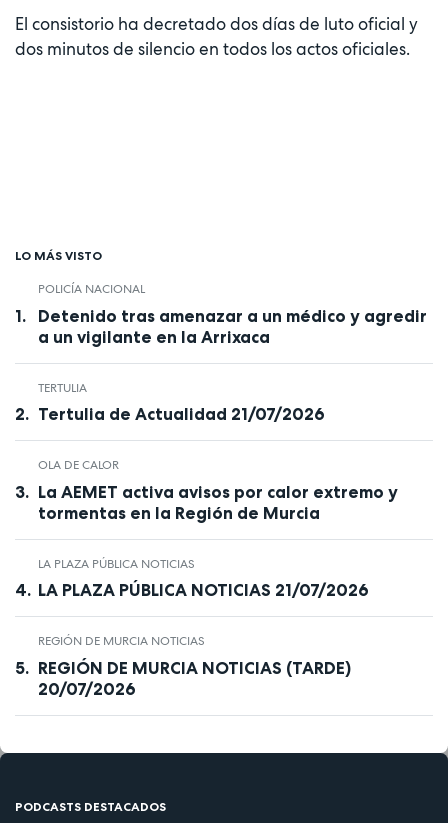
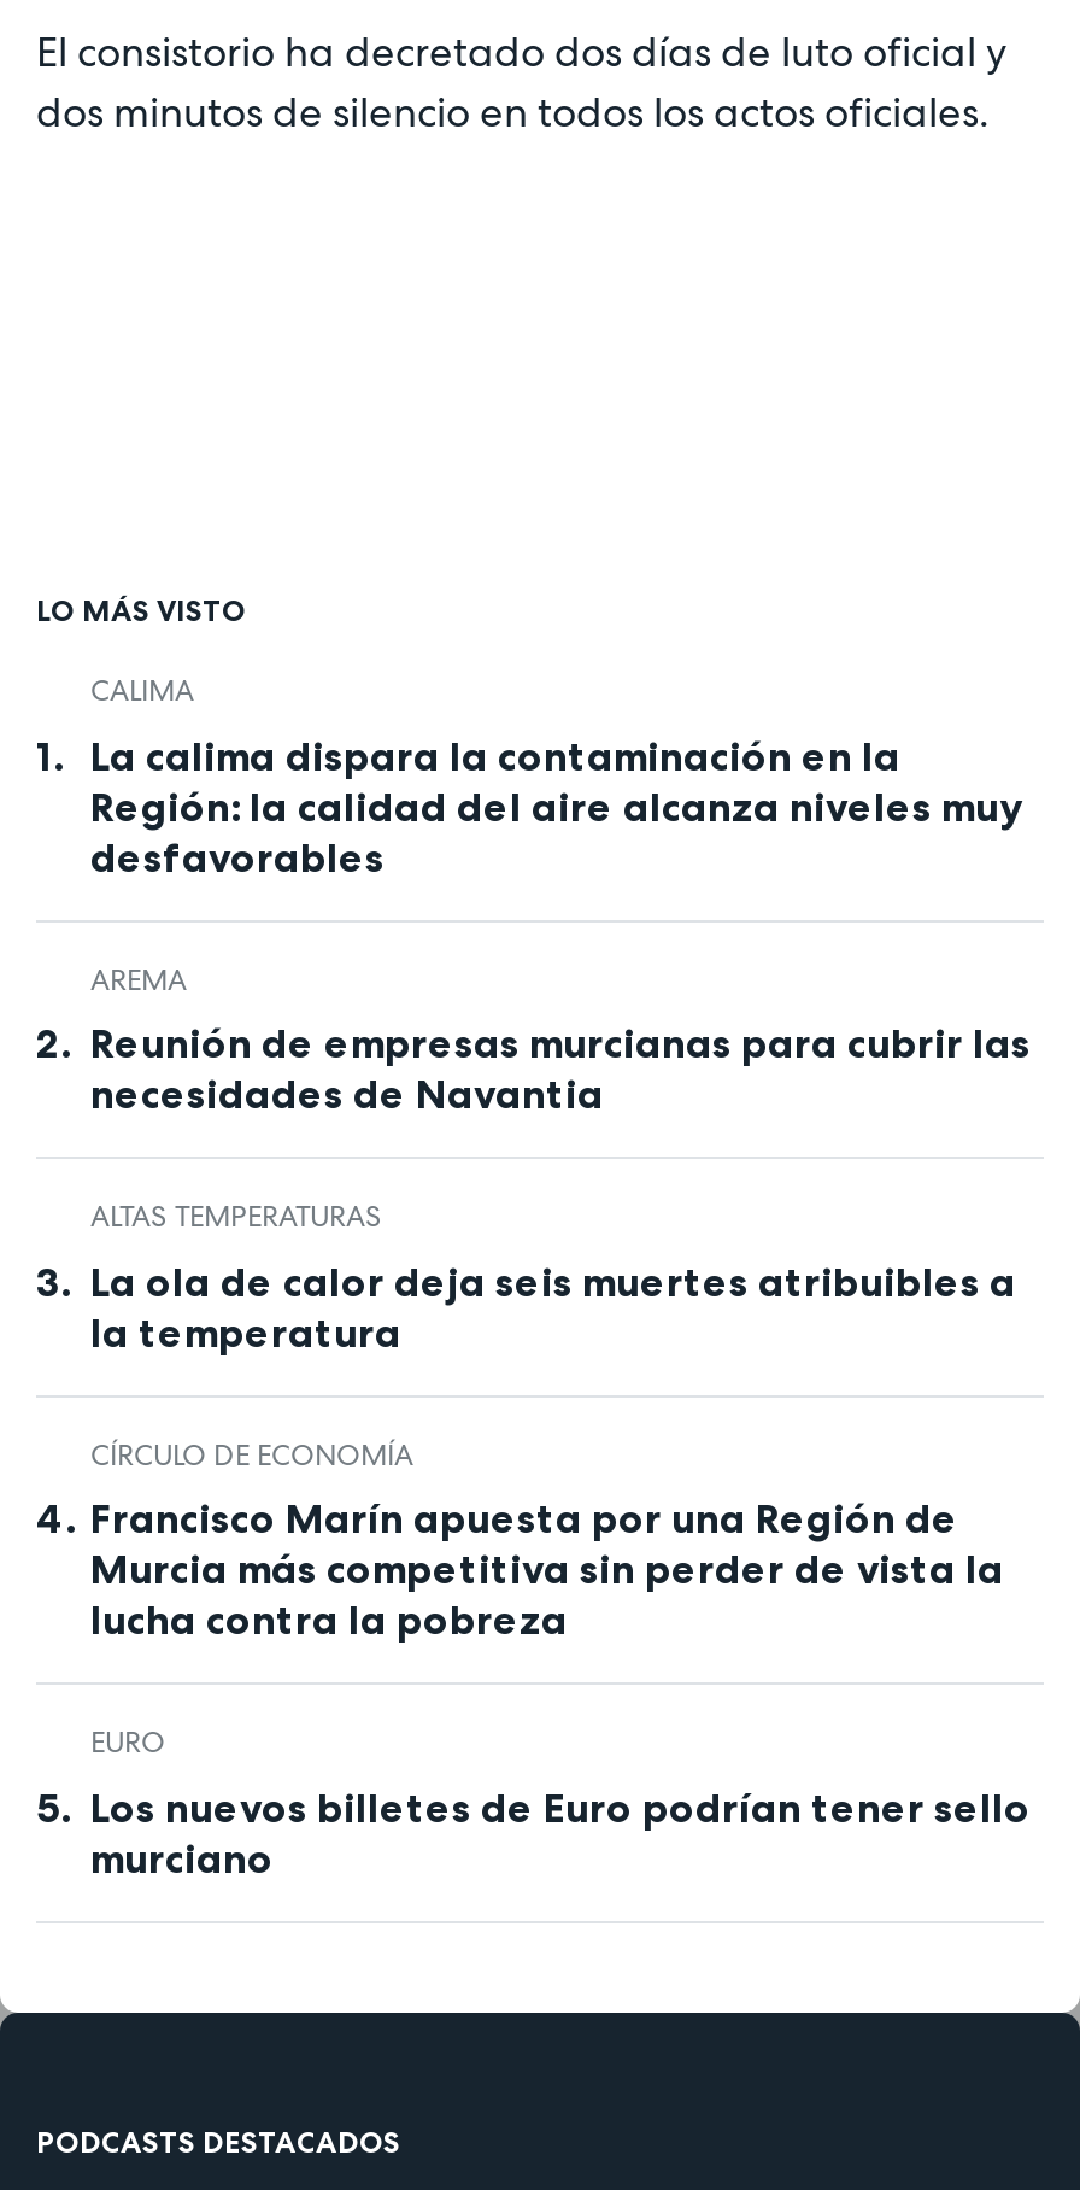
[37,281,426,347] POLICÍA NACIONAL | Detenido tras amenazar a un médico y agredir | a un vigilante en la Arrixaca -> [90,672,1023,881] CALIMA | La calima dispara la contaminación en la | Región: la calidad del aire alcanza niveles muy | desfavorables
[37,380,324,424] TERTULIA | Tertulia de Actualidad 21/07/2026 -> [90,961,1031,1119] AREMA | Reunión de empresas murcianas para cubrir las | necesidades de Navantia
[37,457,397,523] OLA DE CALOR | La AEMET activa avisos por calor extremo y | tormentas en la Región de Murcia -> [90,1198,1016,1356] ALTAS TEMPERATURAS | La ola de calor deja seis muertes atribuibles a | la temperatura
[37,556,368,600] LA PLAZA PÚBLICA NOTICIAS | LA PLAZA PÚBLICA NOTICIAS 21/07/2026 -> [90,1436,1004,1644] CÍRCULO DE ECONOMÍA | Francisco Marín apuesta por una Región de | Murcia más competitiva sin perder de vista la | lucha contra la pobreza
[37,633,350,699] REGIÓN DE MURCIA NOTICIAS | REGIÓN DE MURCIA NOTICIAS (TARDE) | 20/07/2026 -> [90,1724,1031,1882] EURO | Los nuevos billetes de Euro podrían tener sello | murciano

